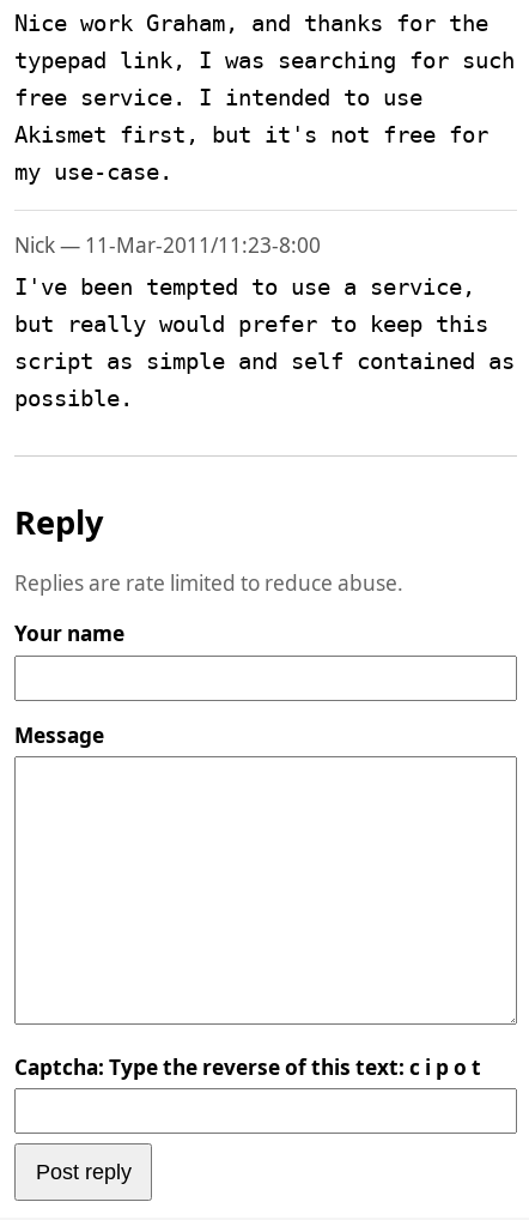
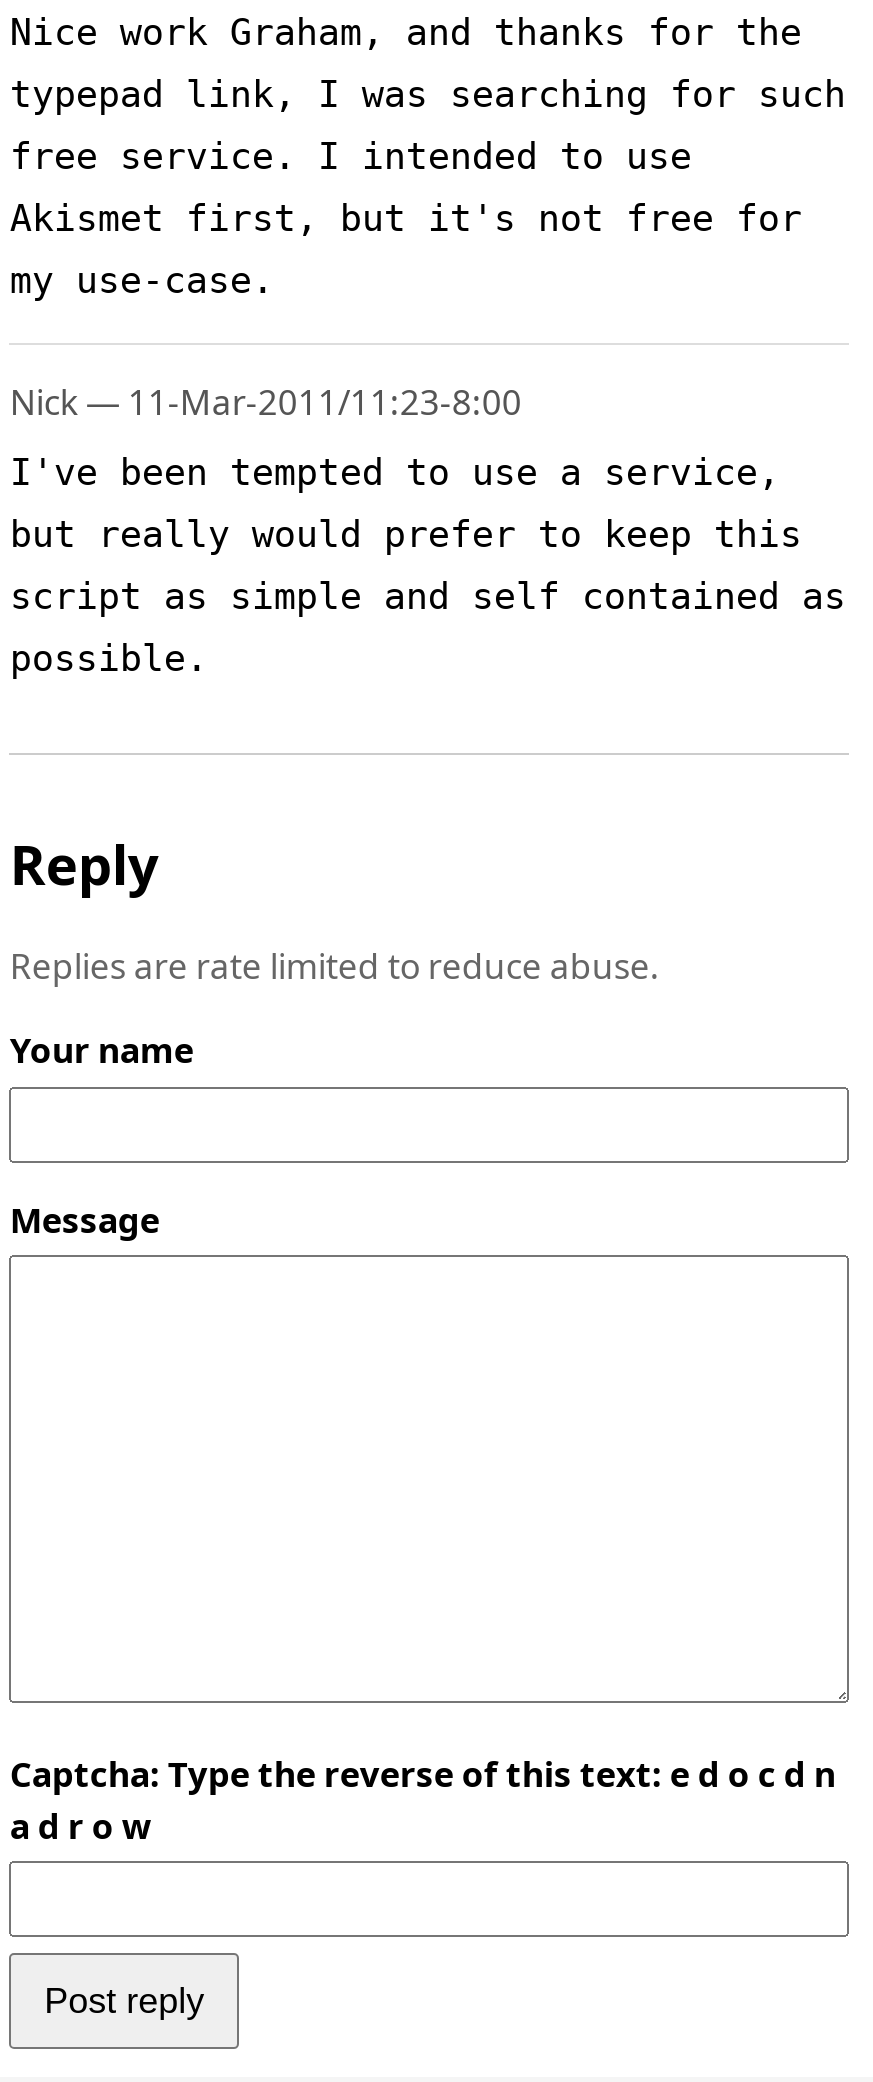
[15,1053,482,1081] Captcha: Type the reverse of this text: c i p o t -> [10,1750,836,1848] Captcha: Type the reverse of this text: e d o c d n | a d r o w

